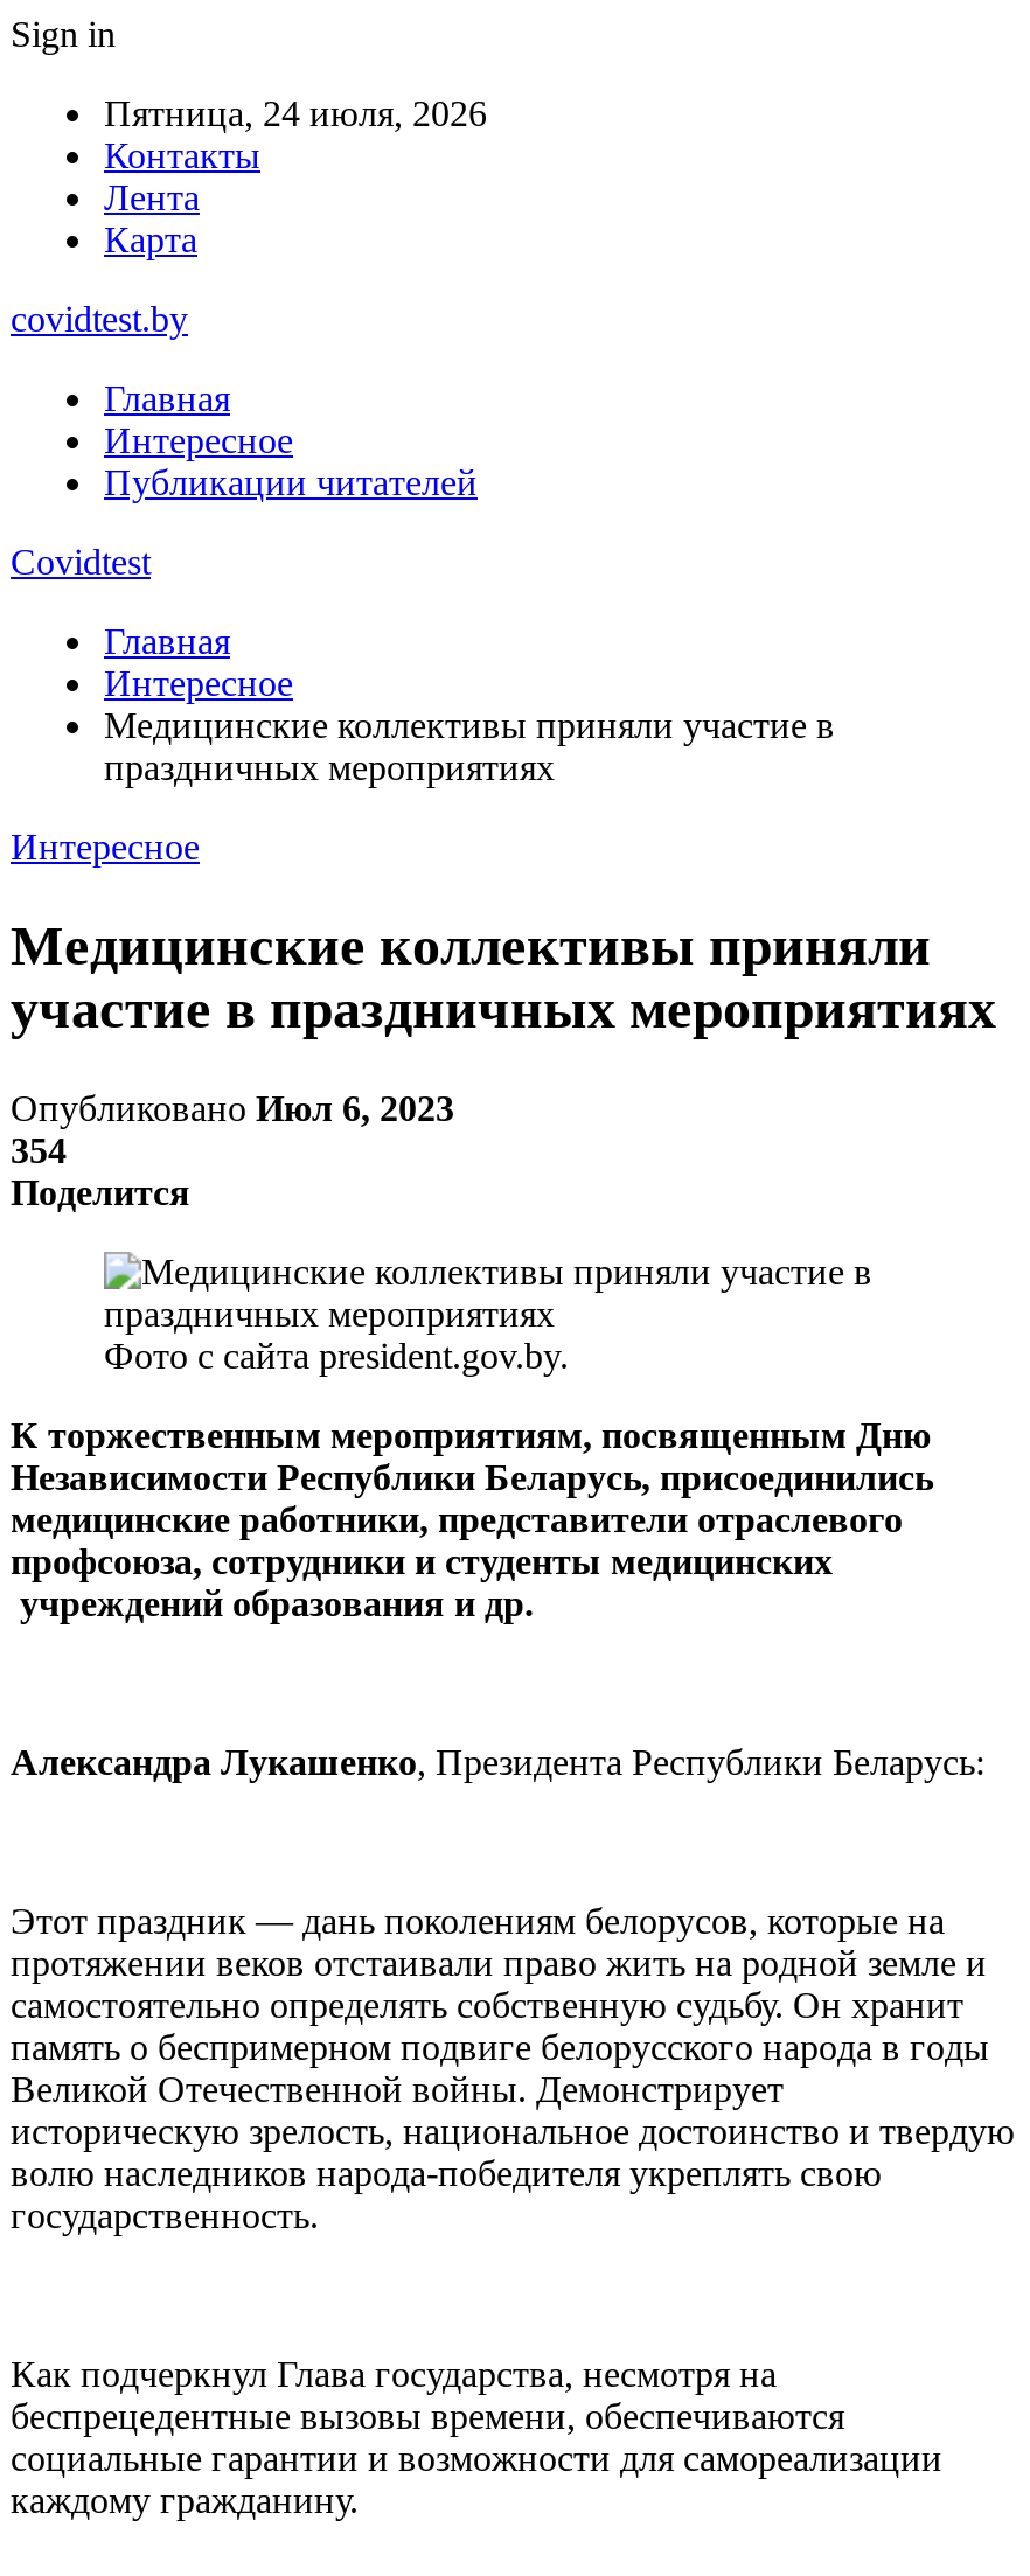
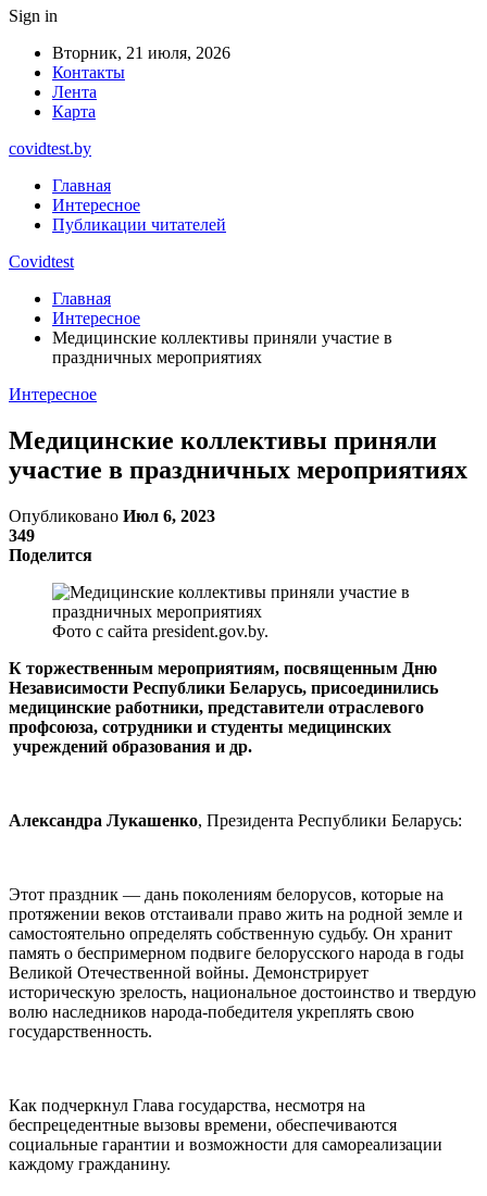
[104,93,487,133] Пятница, 24 июля, 2026 -> [52,43,230,62] Вторник, 21 июля, 2026
[11,1130,67,1170] 354 -> [9,526,35,545] 349

